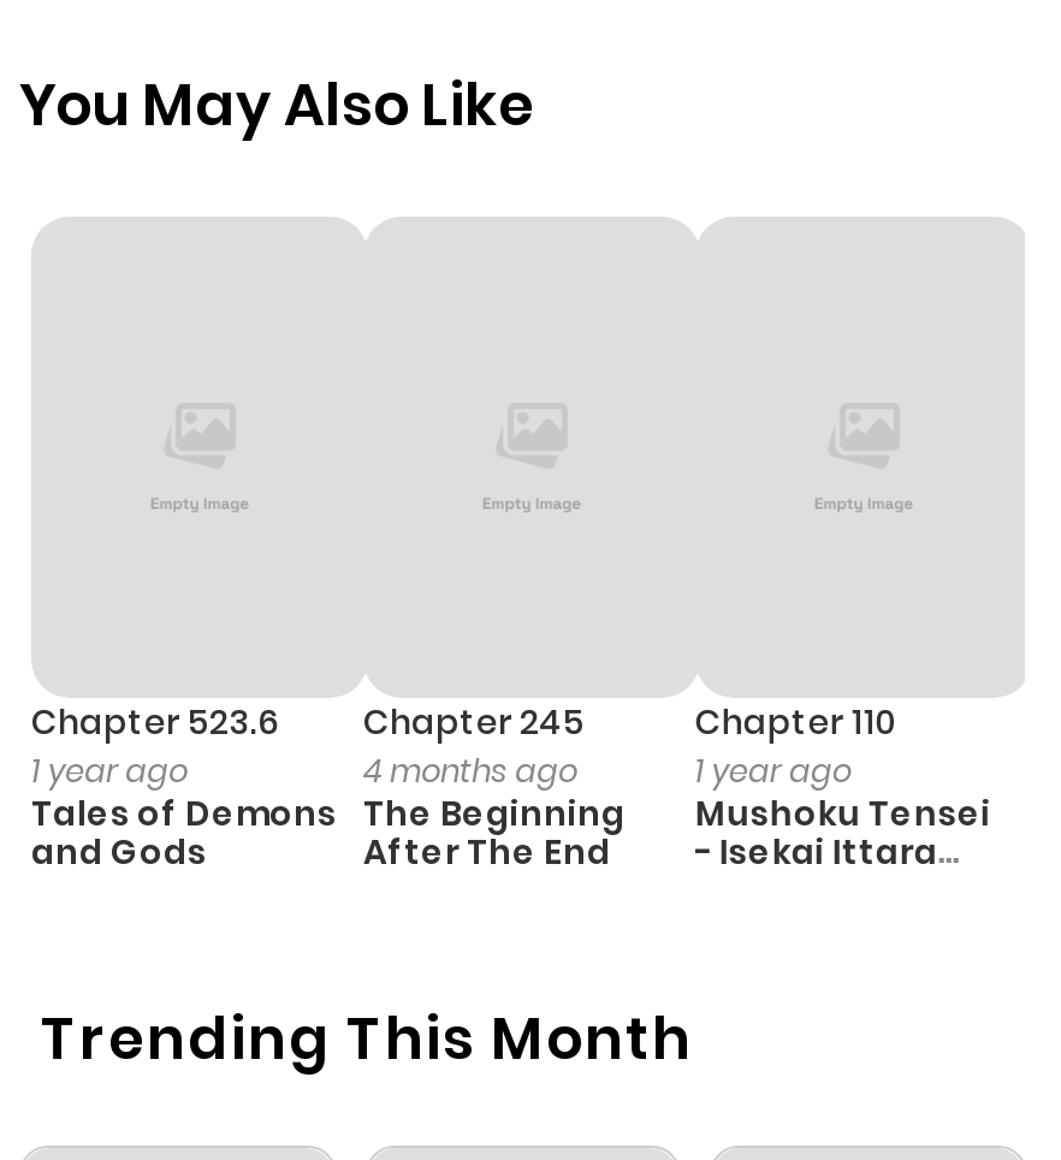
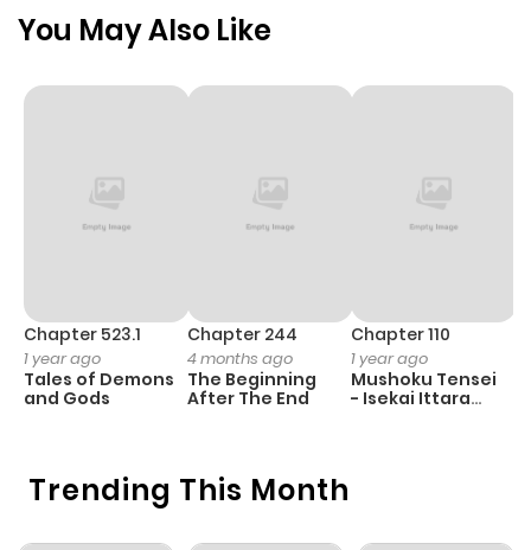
[31,697,279,745] Chapter 523.6 -> [24,322,141,346] Chapter 523.1
[363,697,584,745] Chapter 245 -> [187,322,297,346] Chapter 244

